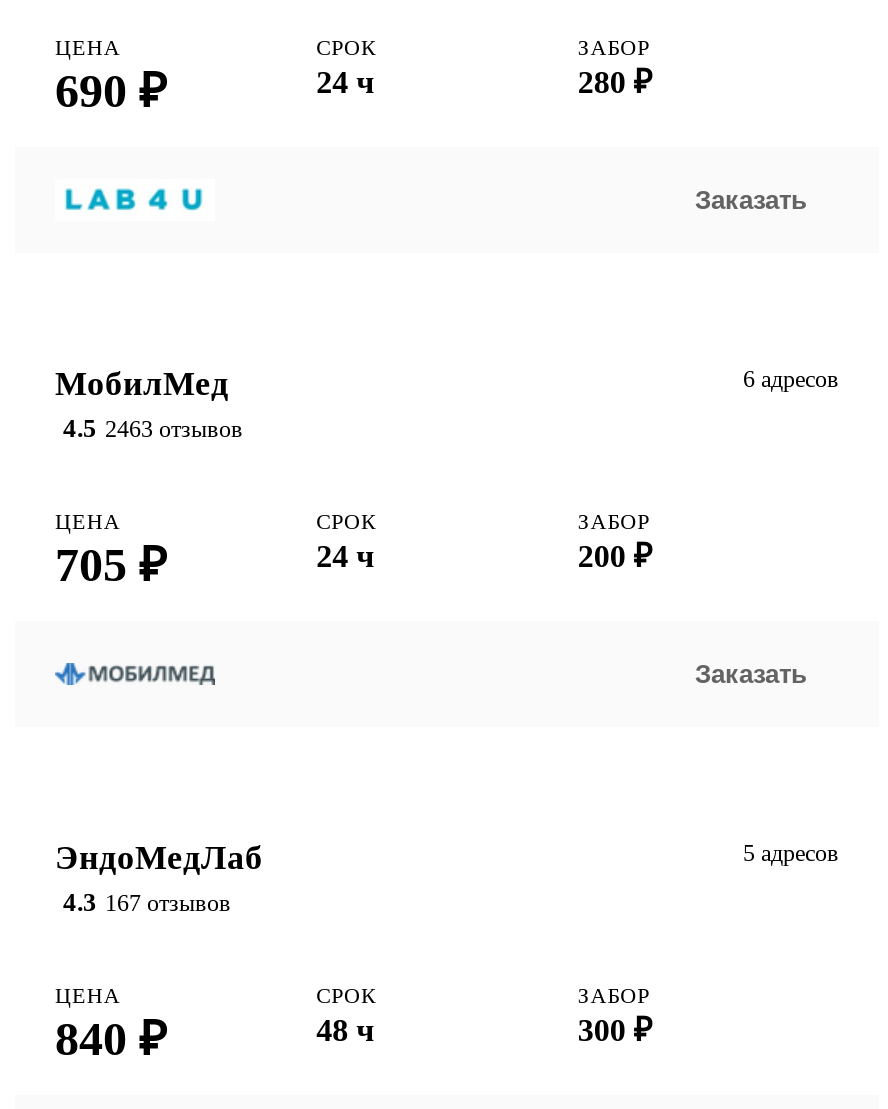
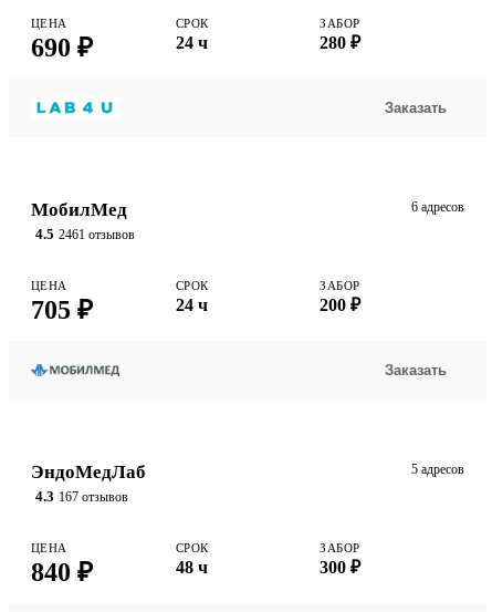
[63,413,243,443] 4.5 2463 отзывов -> [35,226,135,243] 4.5 2461 отзывов

